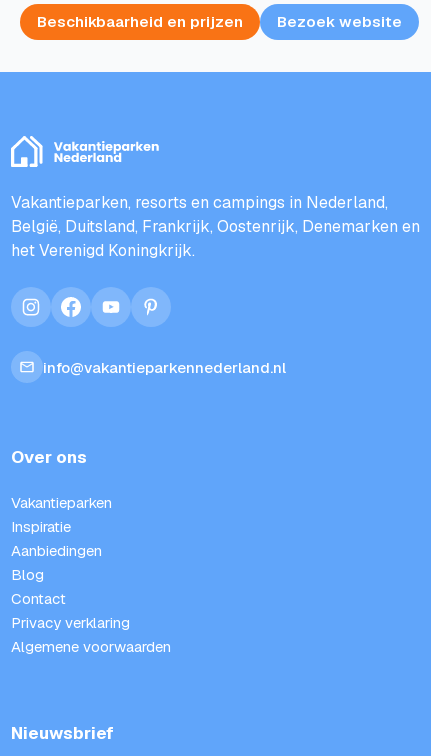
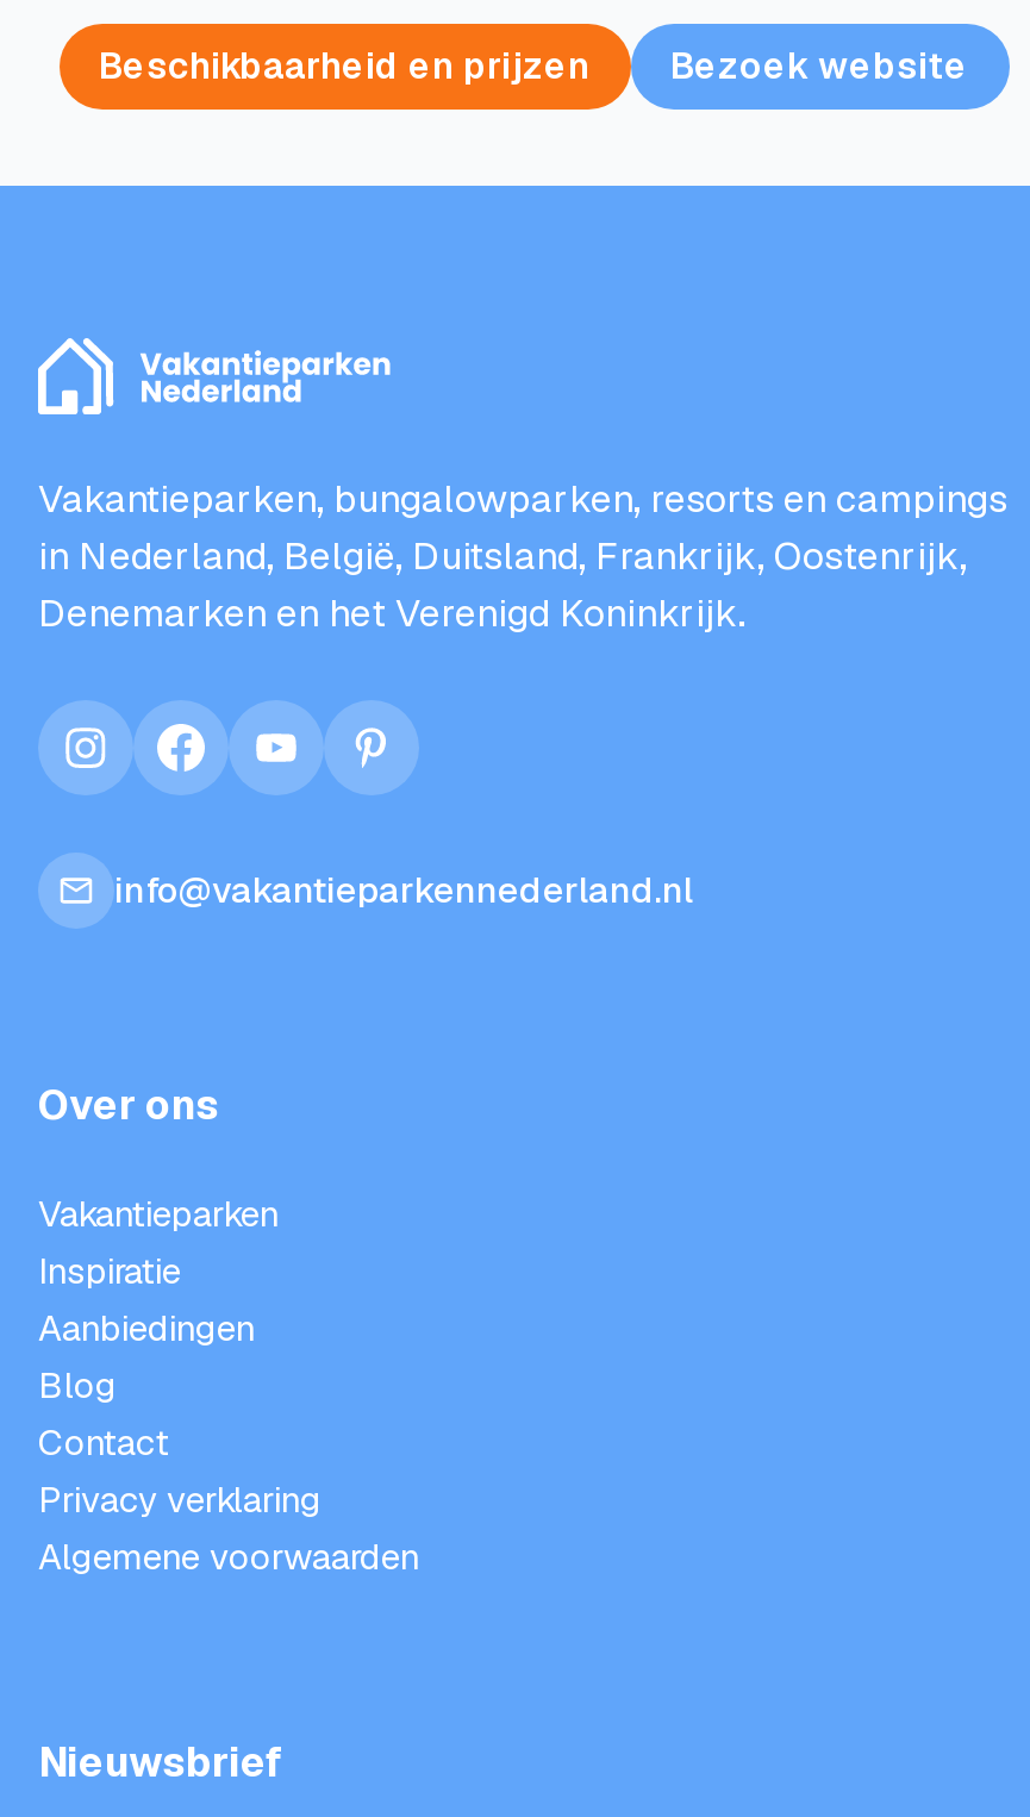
[11,192,420,261] Vakantieparken, resorts en campings in Nederland, | België, Duitsland, Frankrijk, Oostenrijk, Denemarken en | het Verenigd Koningkrijk. -> [38,473,1007,637] Vakantieparken, bungalowparken, resorts en campings | in Nederland, België, Duitsland, Frankrijk, Oostenrijk, | Denemarken en het Verenigd Koninkrijk.

